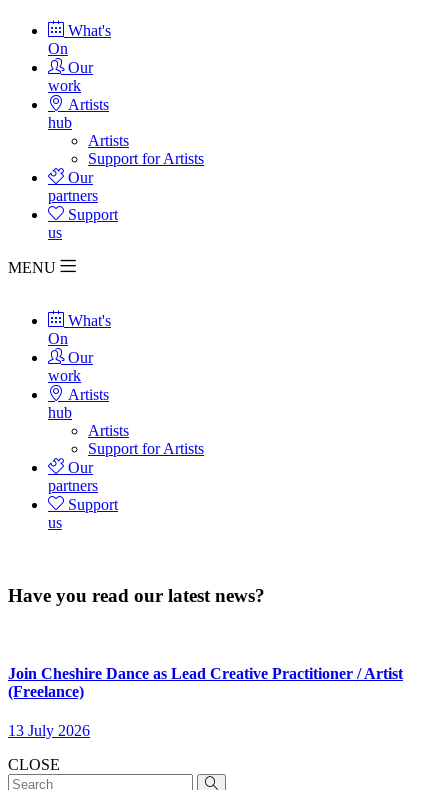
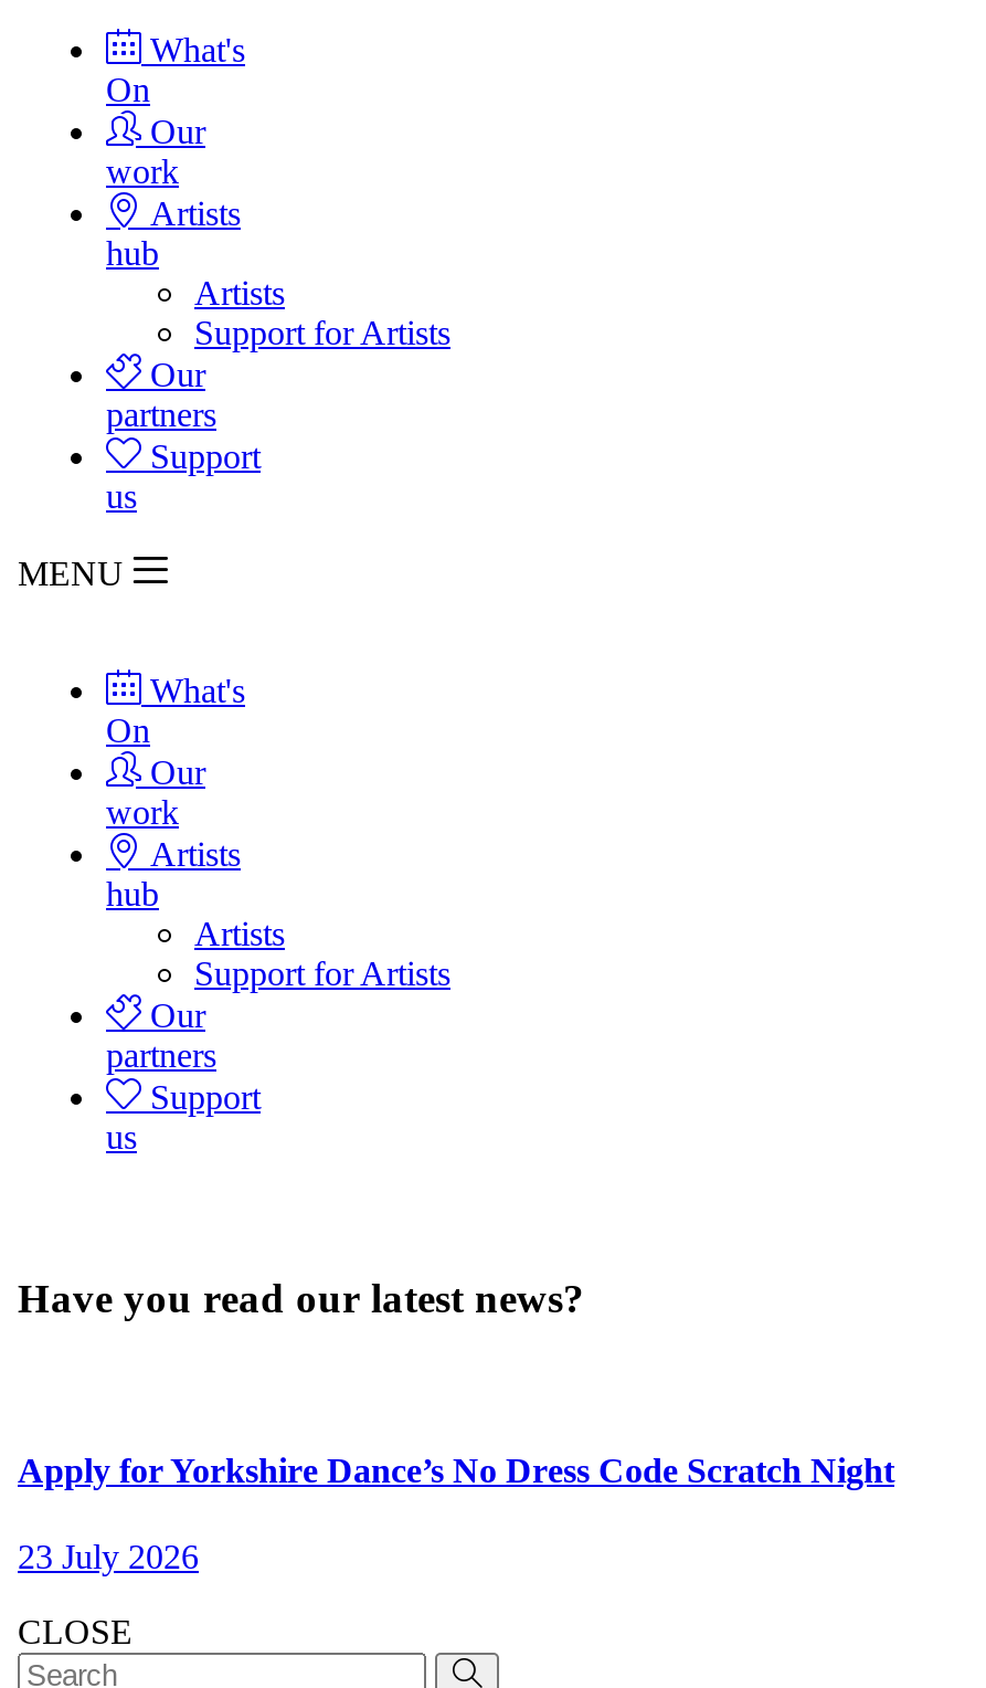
[8,665,403,700] Join Cheshire Dance as Lead Creative Practitioner / Artist | (Freelance) -> [18,1451,894,1488] Apply for Yorkshire Dance’s No Dress Code Scratch Night
[8,722,90,739] 13 July 2026 -> [18,1538,199,1575] 23 July 2026

